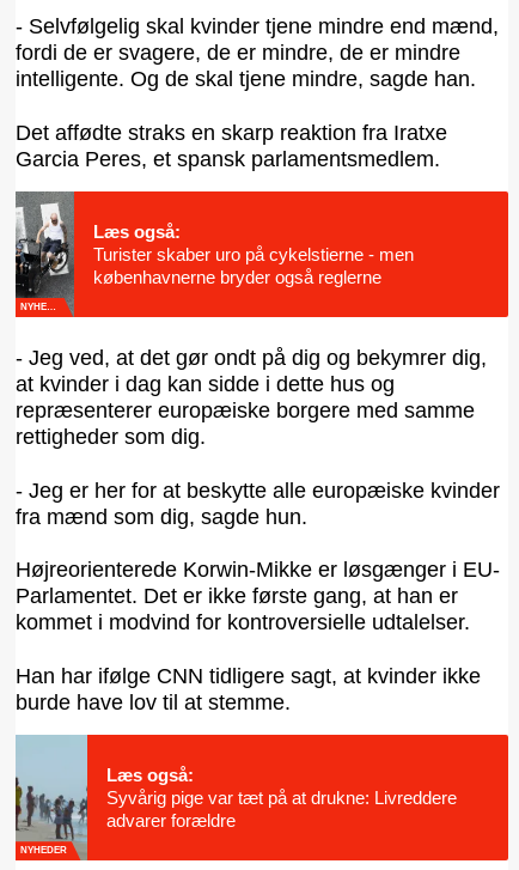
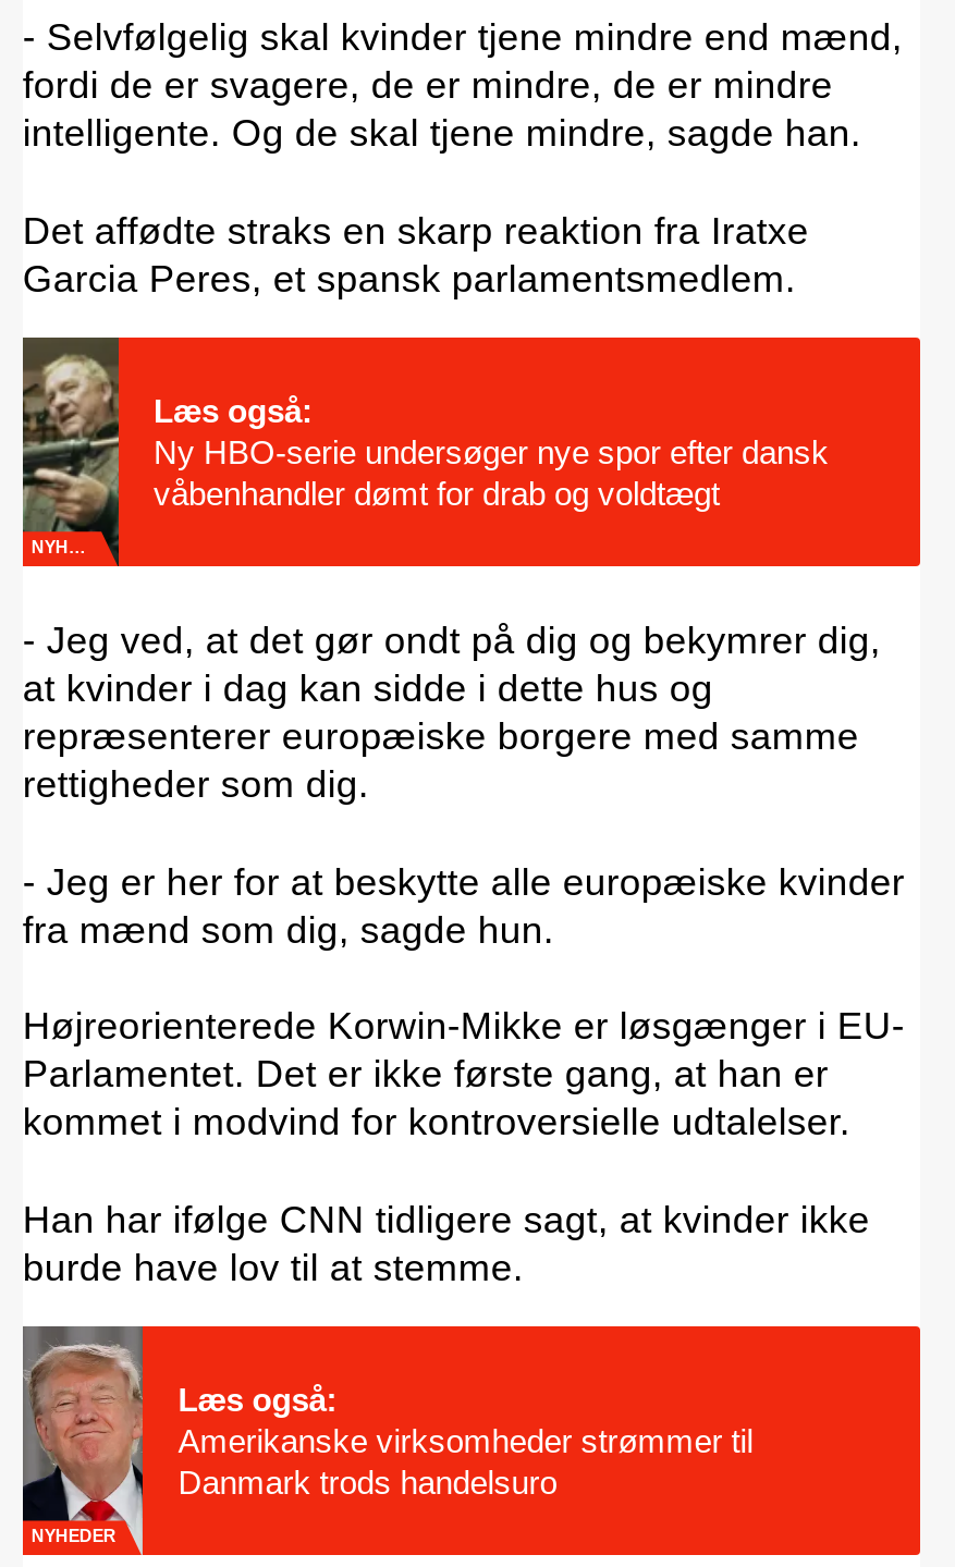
[14,190,413,317] [image] | Turister skaber uro på cykelstierne - men | københavnerne bryder også reglerne -> [21,335,829,564] [image] | Ny HBO-serie undersøger nye spor efter dansk | våbenhandler dømt for drab og voldtægt
[14,735,456,862] [image] | Syvårig pige var tæt på at drukne: Livreddere | advarer forældre -> [21,1324,753,1557] [image] | Amerikanske virksomheder strømmer til | Danmark trods handelsuro

